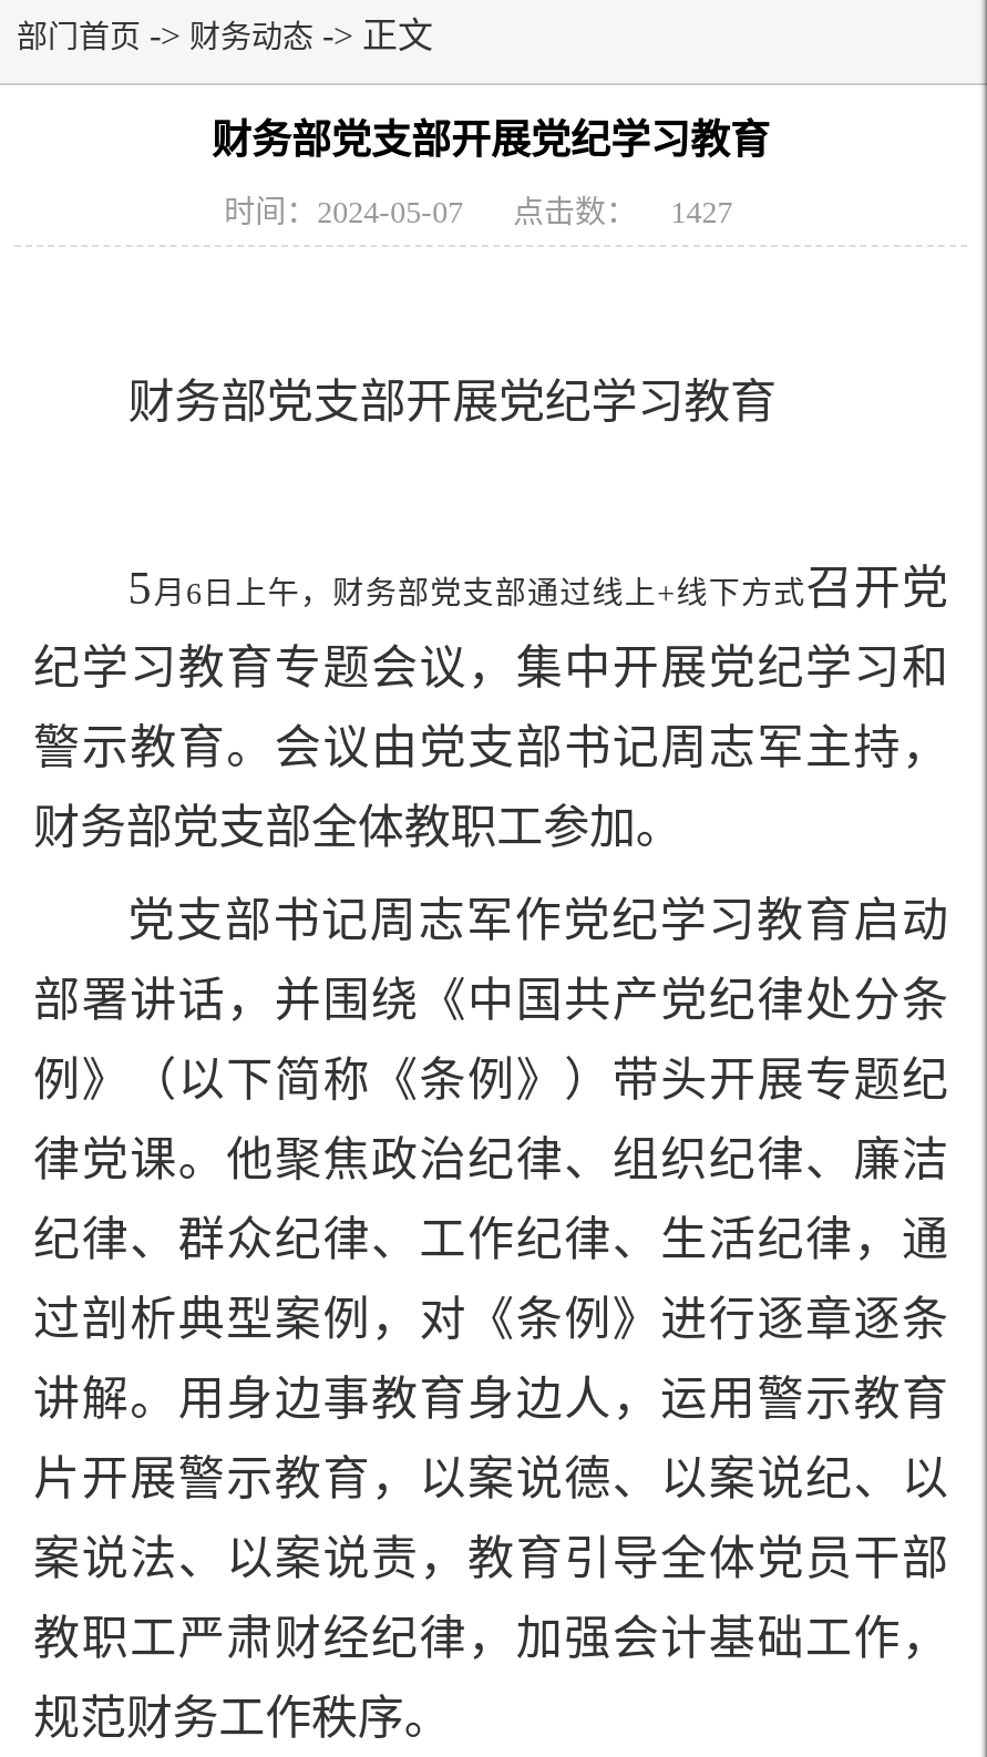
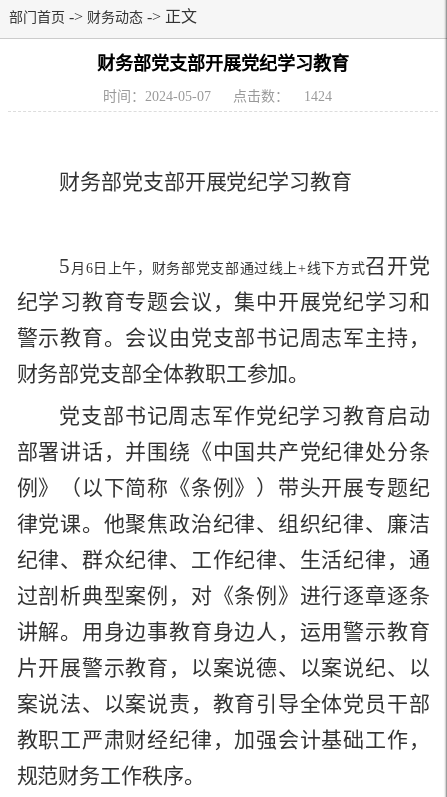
[224,195,733,228] 时间：2024-05-07 点击数： 1427 -> [103,88,332,103] 时间：2024-05-07 点击数： 1424

